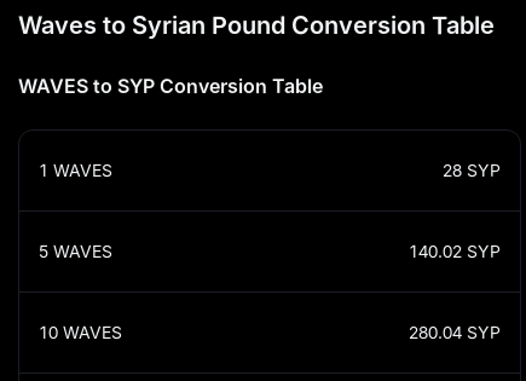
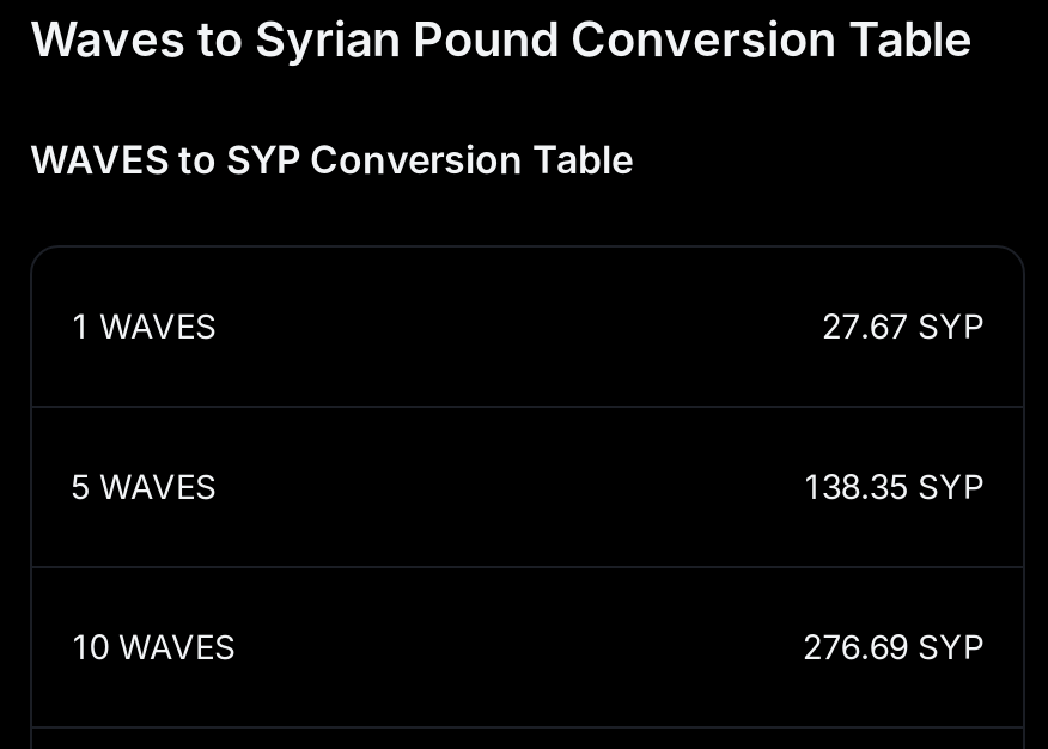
[443,160,501,180] 28 SYP -> [822,305,985,346] 27.67 SYP
[409,241,501,261] 140.02 SYP -> [803,465,985,506] 138.35 SYP
[409,322,501,342] 280.04 SYP -> [803,626,985,666] 276.69 SYP

